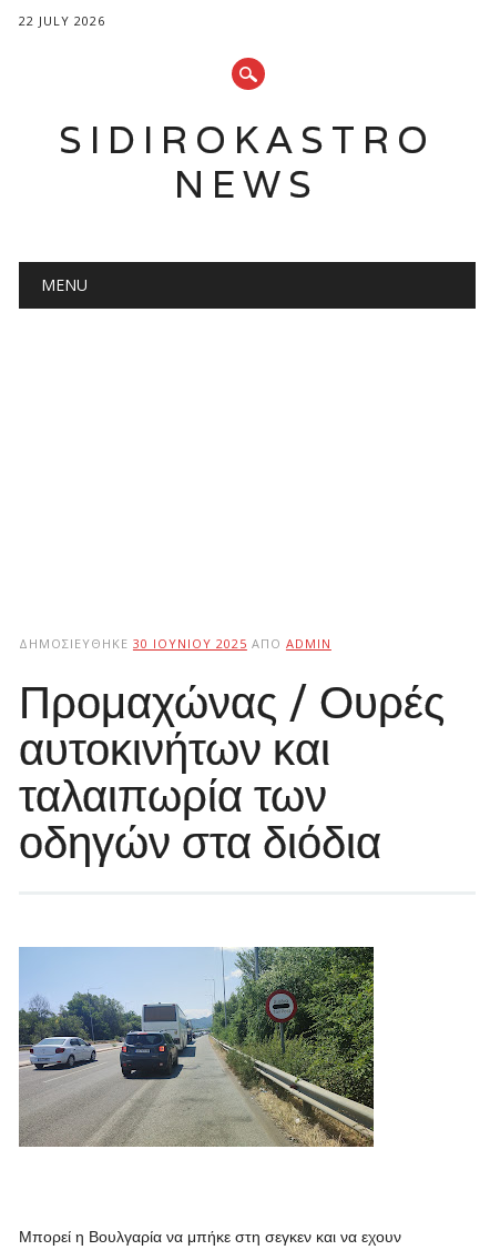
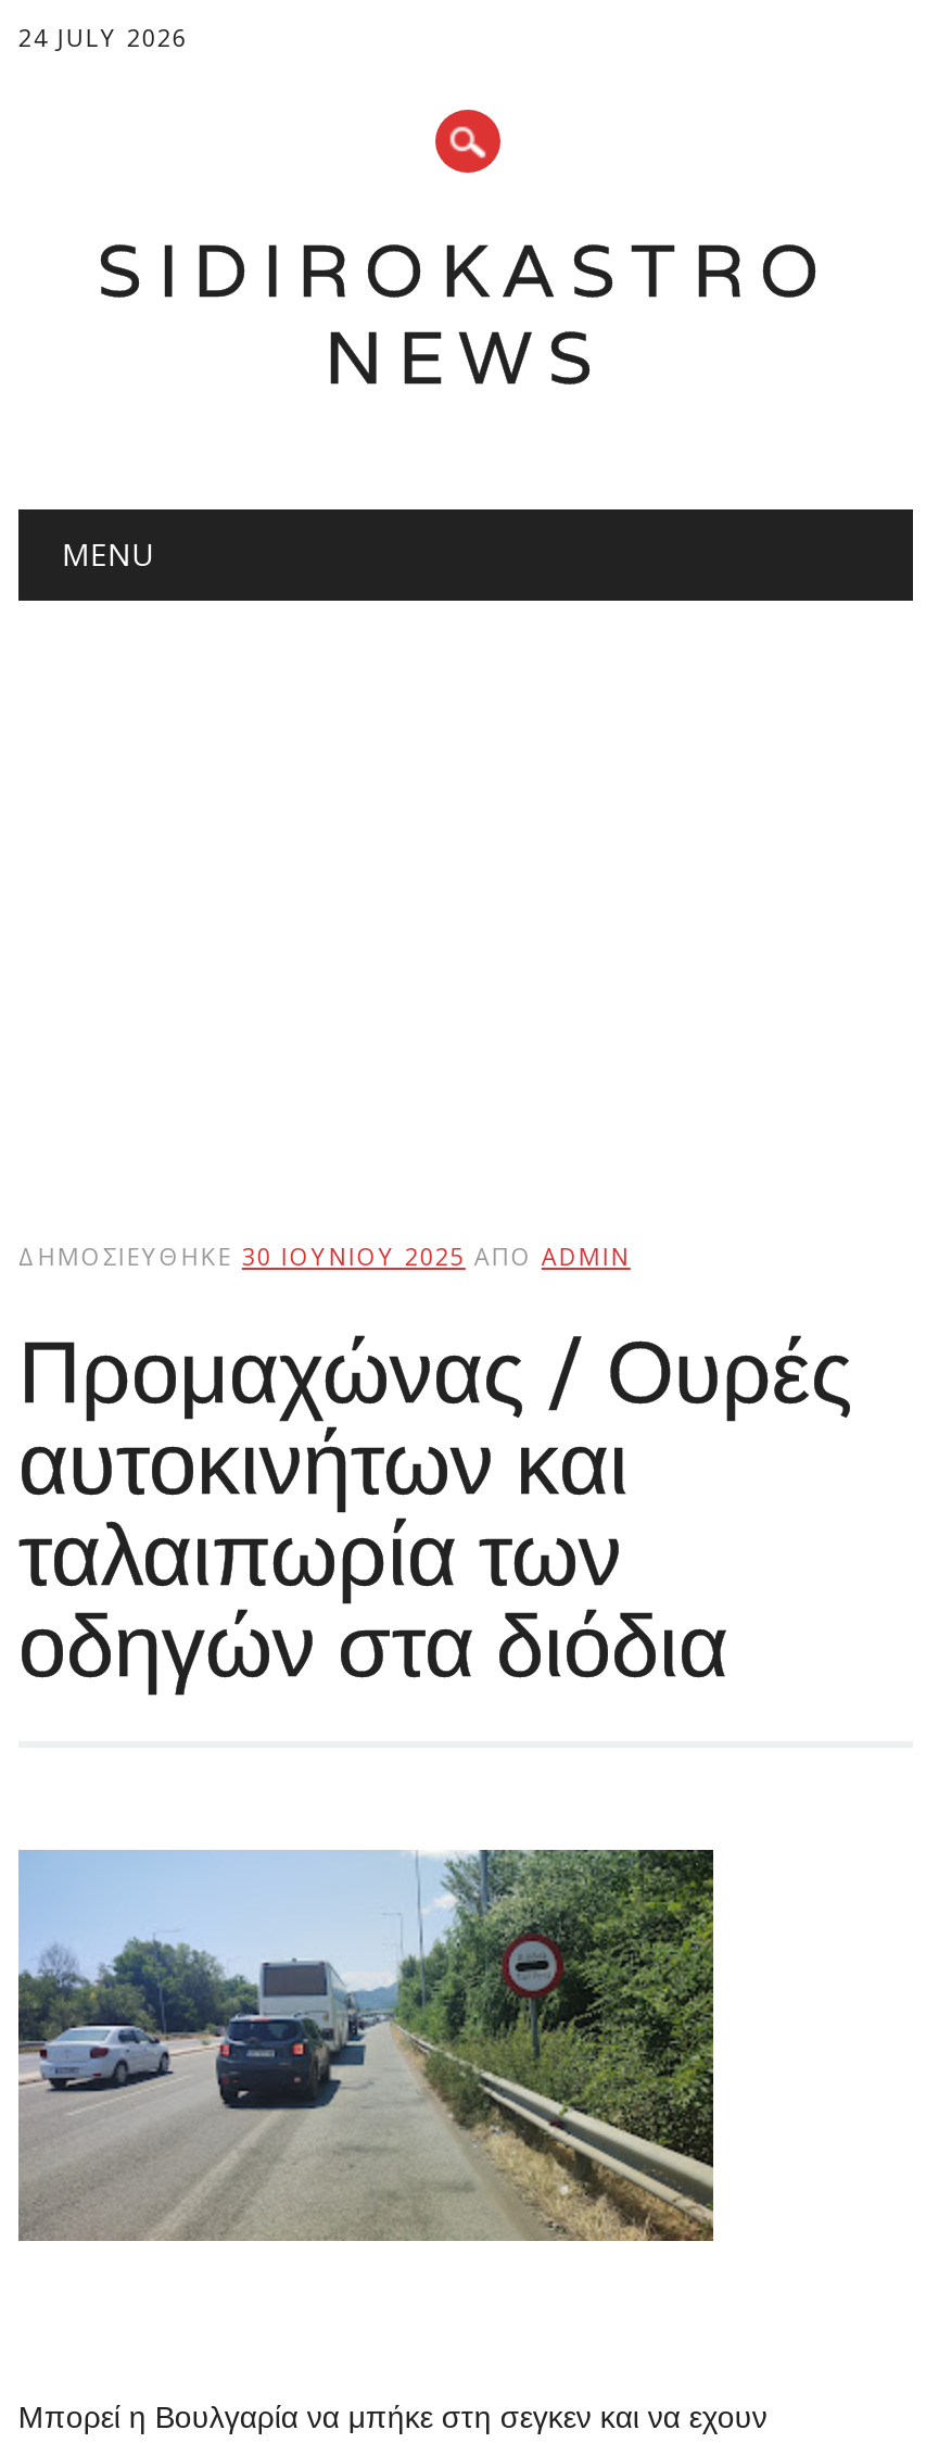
[19,12,105,29] 22 JULY 2026 -> [18,21,188,53] 24 JULY 2026

